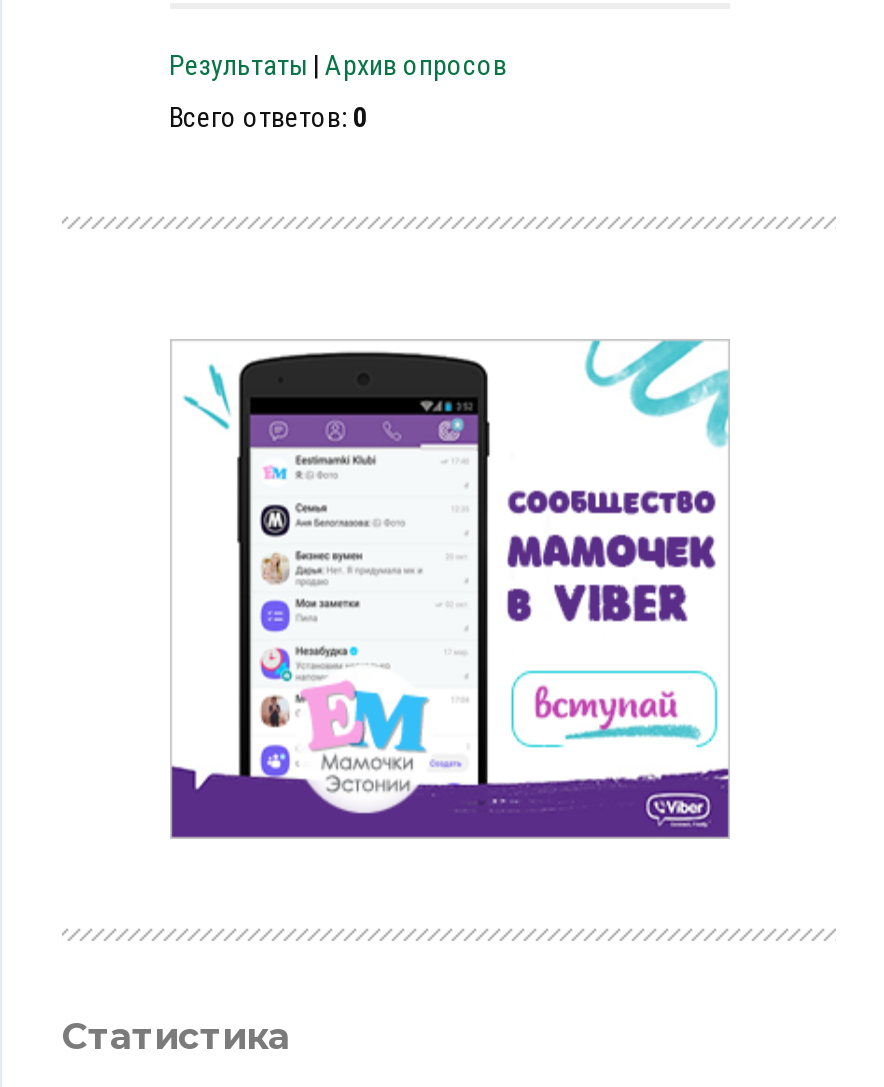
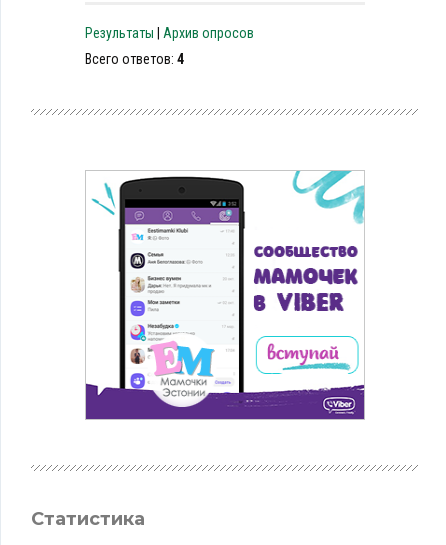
[169,102,367,134] Всего ответов: 0 -> [84,51,183,67] Всего ответов: 4

